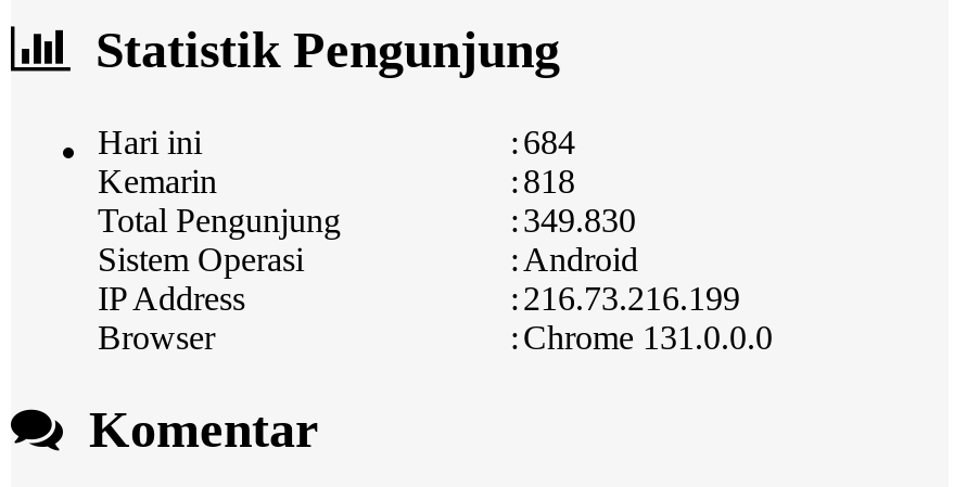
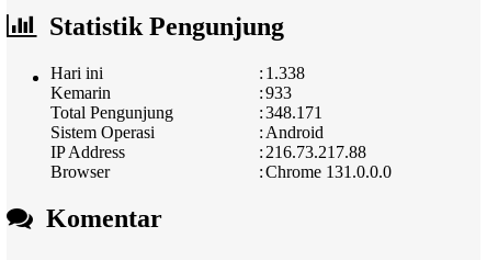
[510,124,575,161] : 684 -> [259,64,305,82] : 1.338
[510,163,575,200] : 818 -> [259,83,292,102] : 933
[510,202,636,239] : 349.830 -> [259,103,322,122] : 348.171
[510,280,740,317] : 216.73.216.199 -> [259,143,366,161] : 216.73.217.88

